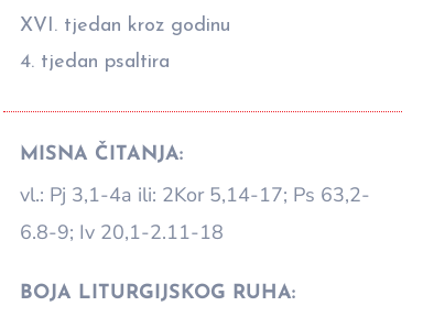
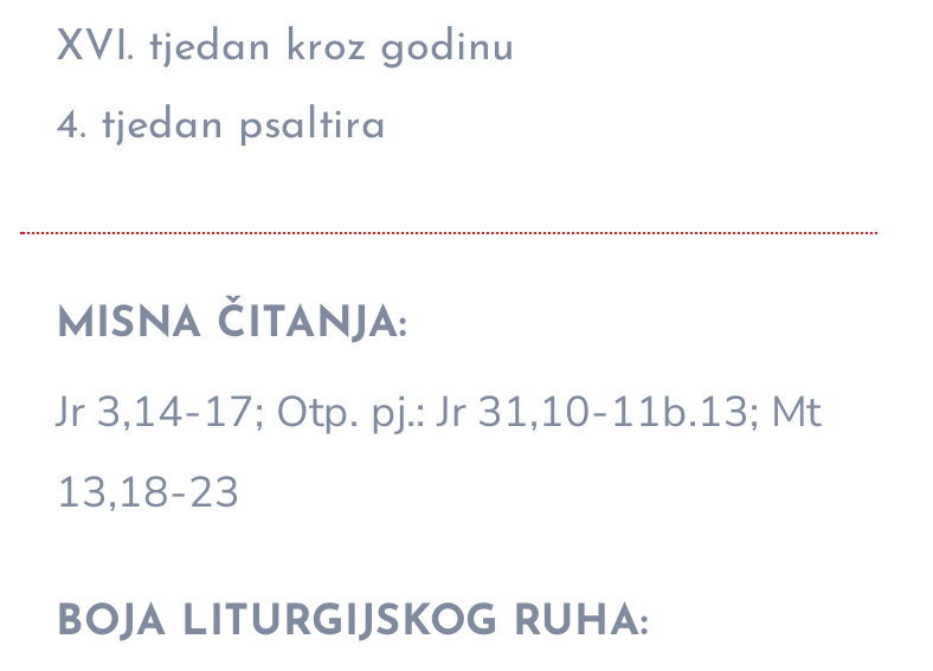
[20,182,370,246] vl.: Pj 3,1-4a ili: 2Kor 5,14-17; Ps 63,2- | 6.8-9; Iv 20,1-2.11-18 -> [56,384,821,521] Jr 3,14-17; Otp. pj.: Jr 31,10-11b.13; Mt | 13,18-23

